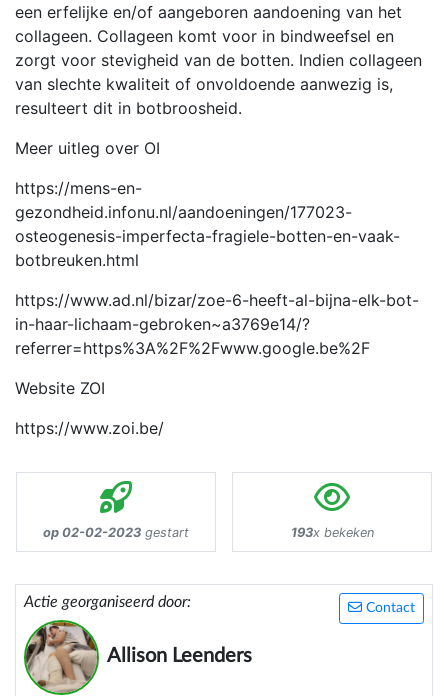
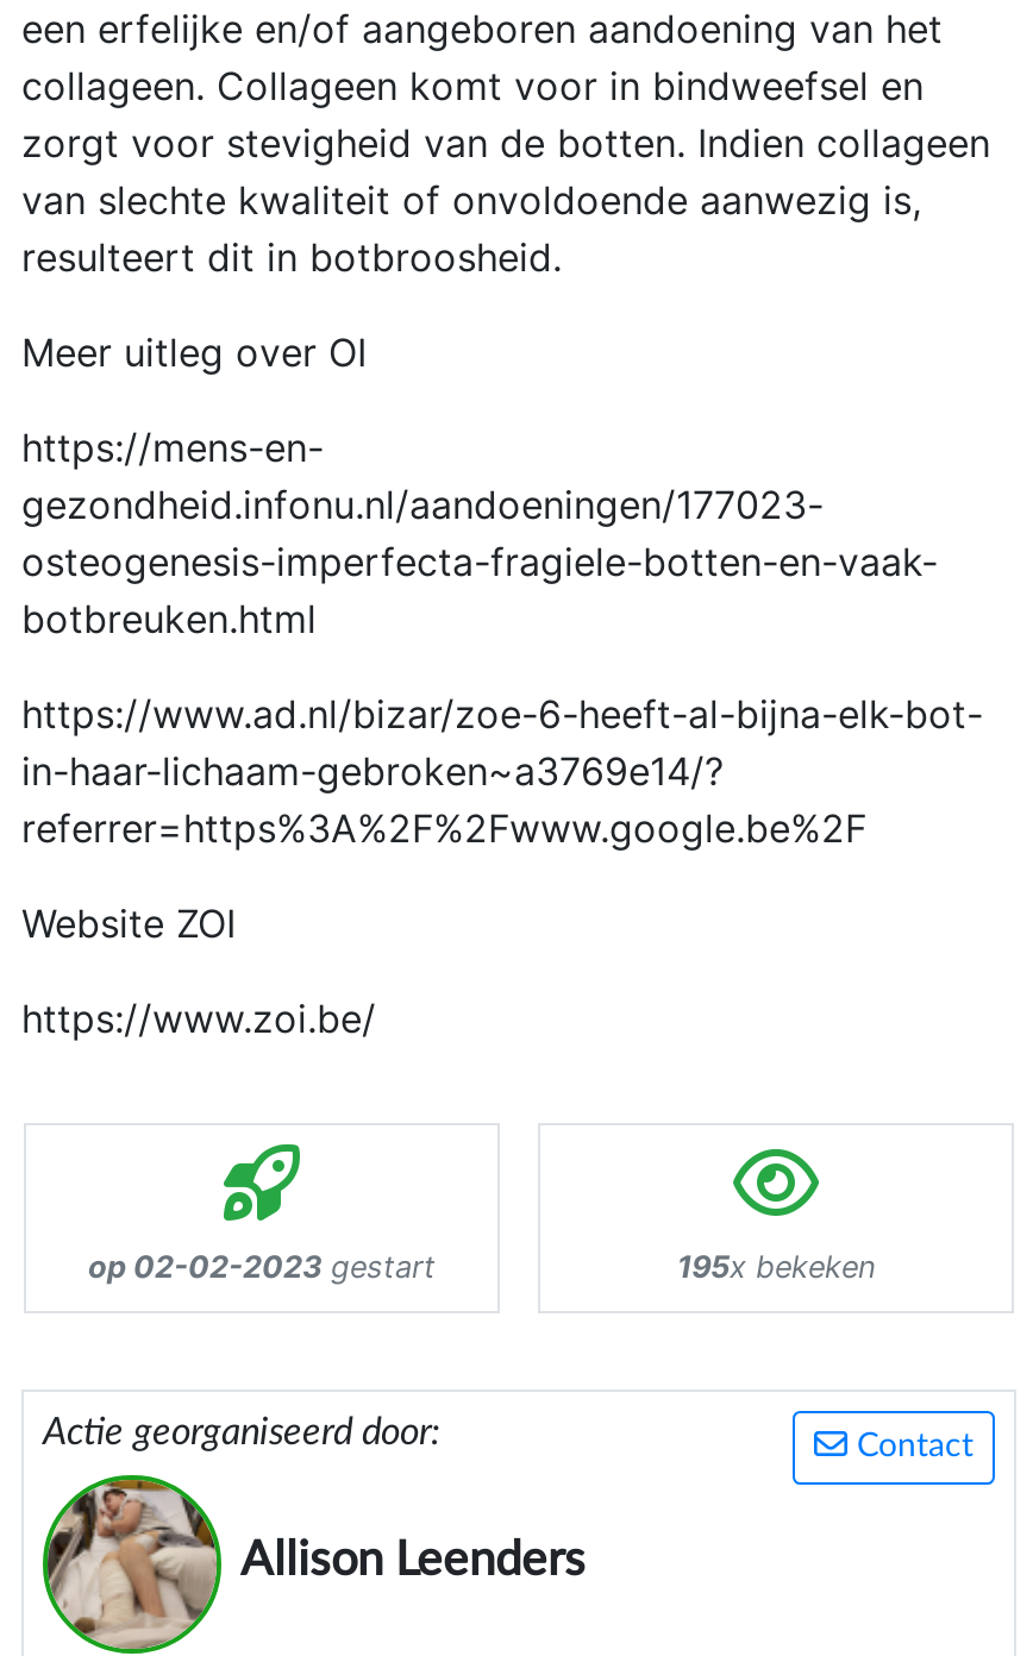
[290,525,373,540] 193x bekeken -> [677,1250,875,1286] 195x bekeken

